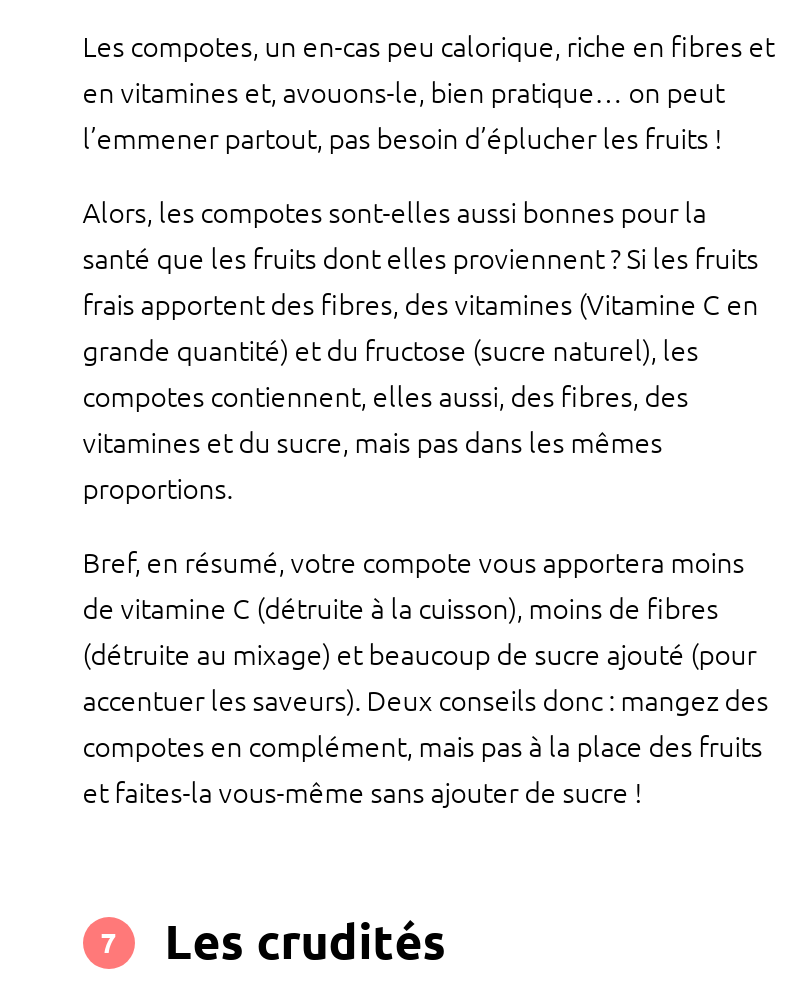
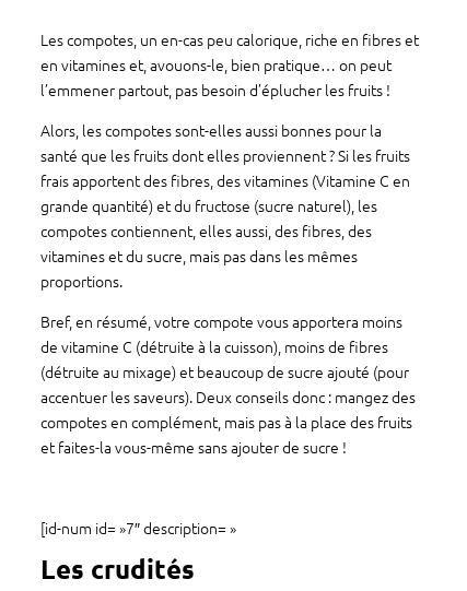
[101,923,117,959] 7 -> [40,517,236,539] [id-num id= »7″ description= »

